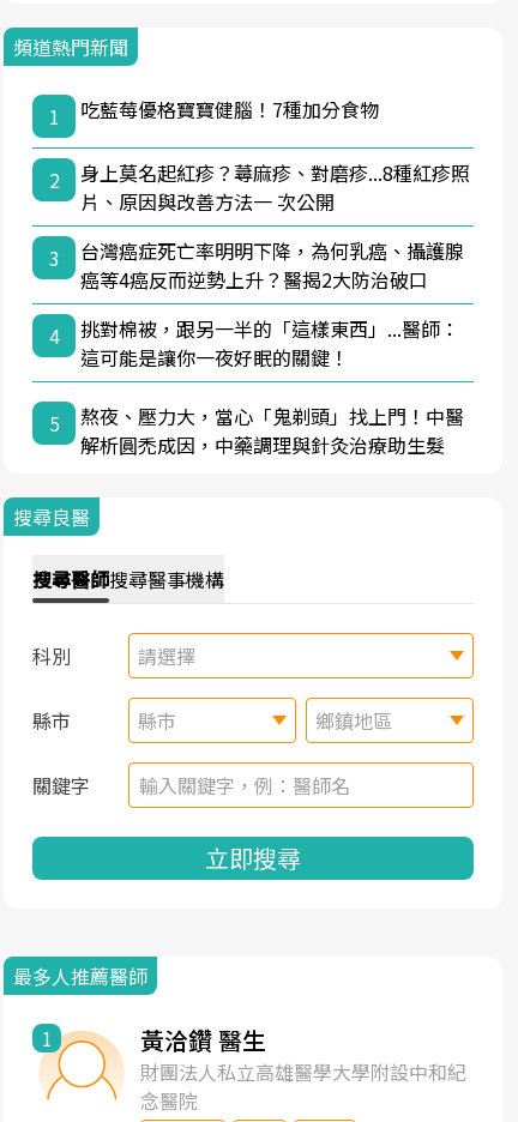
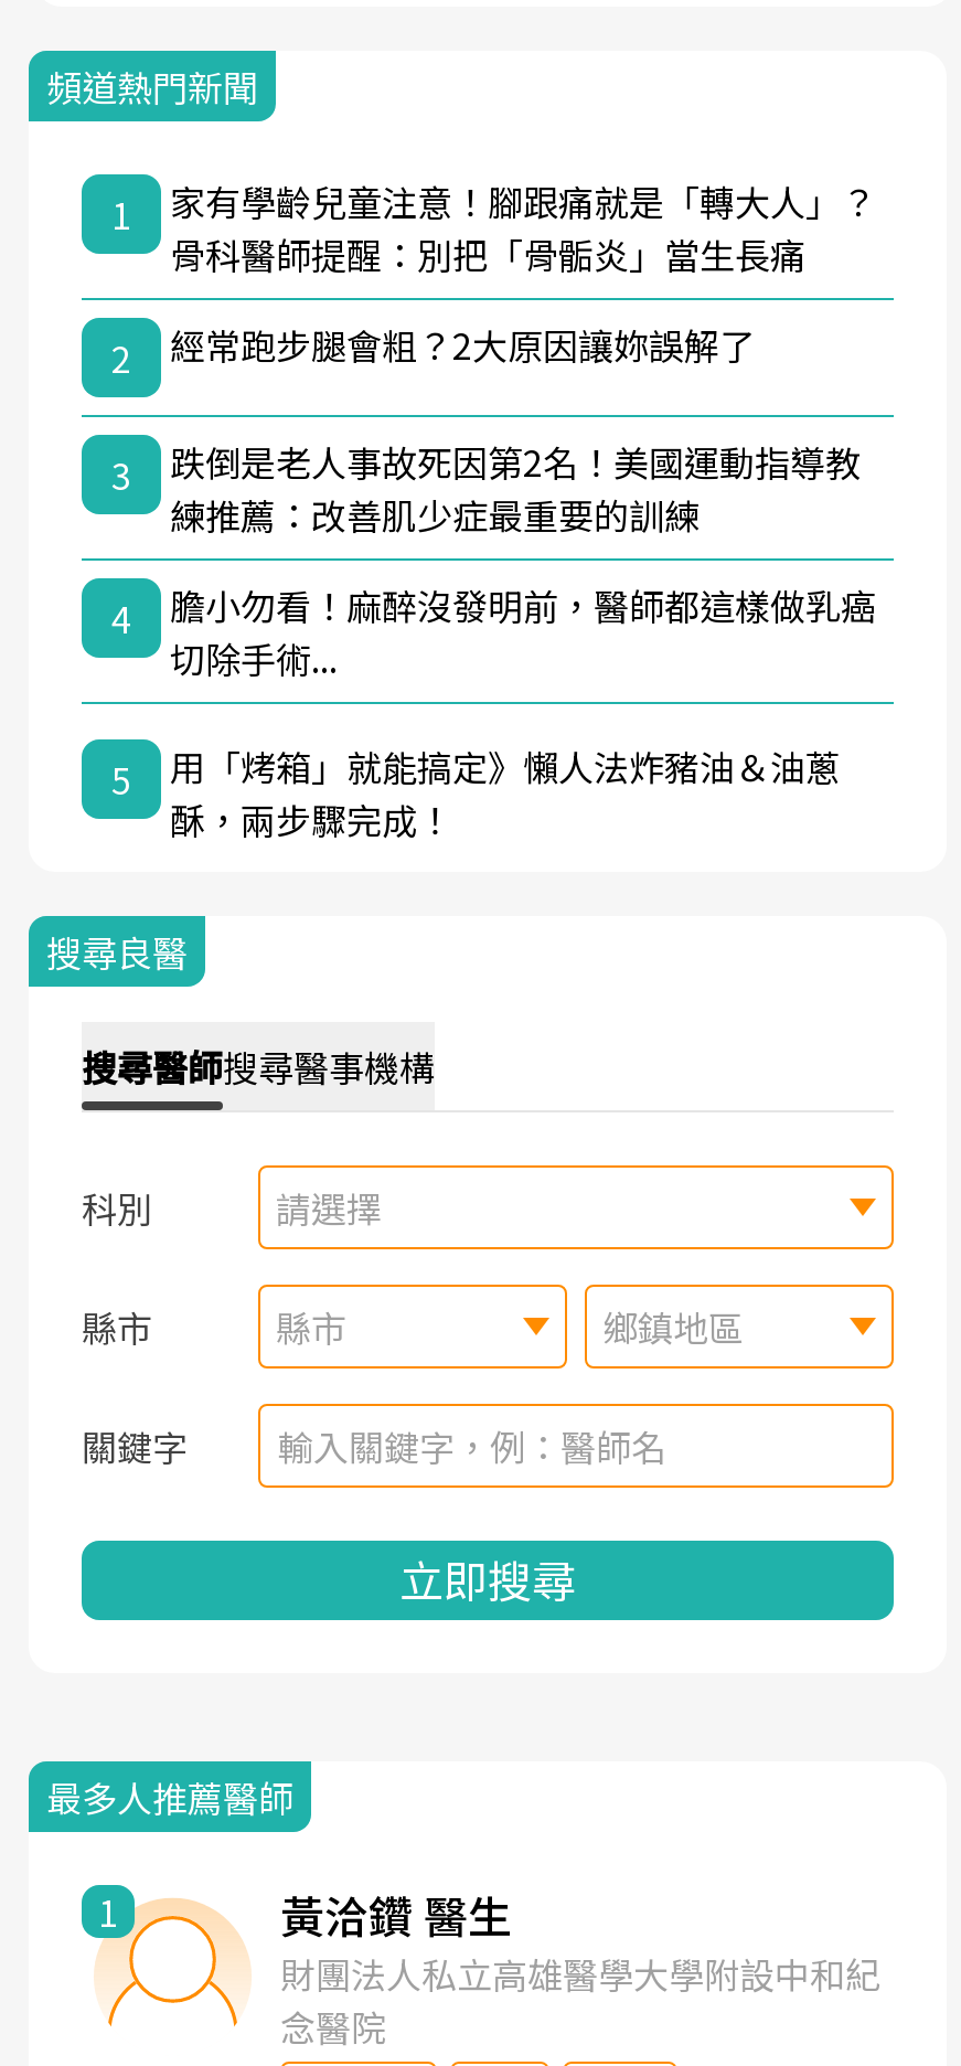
[80,94,379,123] 吃藍莓優格寶寶健腦！7種加分食物 -> [170,174,876,280] 家有學齡兒童注意！腳跟痛就是「轉大人」？ | 骨科醫師提醒：別把「骨骺炎」當生長痛
[80,158,470,215] 身上莫名起紅疹？蕁麻疹、對磨疹...8種紅疹照 | 片、原因與改善方法一 次公開 -> [170,317,755,370] 經常跑步腿會粗？2大原因讓妳誤解了
[80,236,464,293] 台灣癌症死亡率明明下降，為何乳癌、攝護腺 | 癌等4癌反而逆勢上升？醫揭2大防治破口 -> [170,434,861,540] 跌倒是老人事故死因第2名！美國運動指導教 | 練推薦：改善肌少症最重要的訓練
[80,314,459,371] 挑對棉被，跟另一半的「這樣東西」...醫師： | 這可能是讓你一夜好眠的關鍵！ -> [170,578,876,684] 膽小勿看！麻醉沒發明前，醫師都這樣做乳癌 | 切除手術...
[80,401,464,459] 熬夜、壓力大，當心「鬼剃頭」找上門！中醫 | 解析圓禿成因，中藥調理與針灸治療助生髮 -> [170,739,841,845] 用「烤箱」就能搞定》懶人法炸豬油＆油蔥 | 酥，兩步驟完成！

